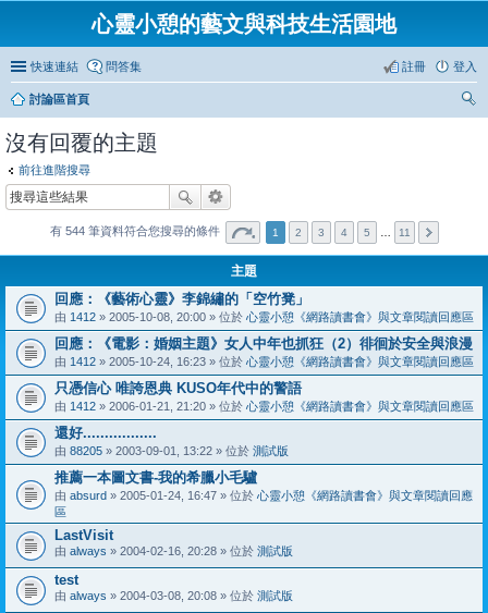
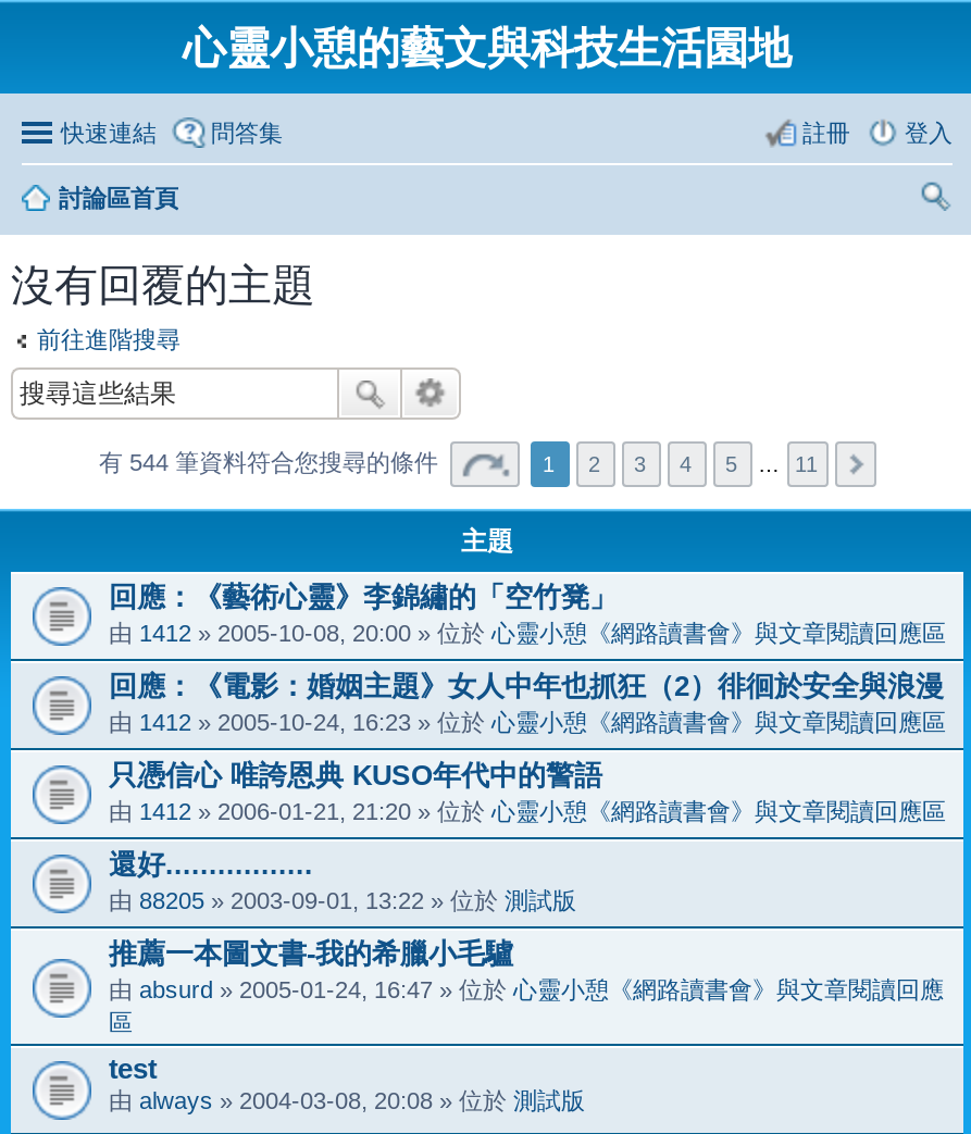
[54,526,293,557] LastVisit | 由always» 2004-02-16, 20:28 » 位於測試版 -> none

